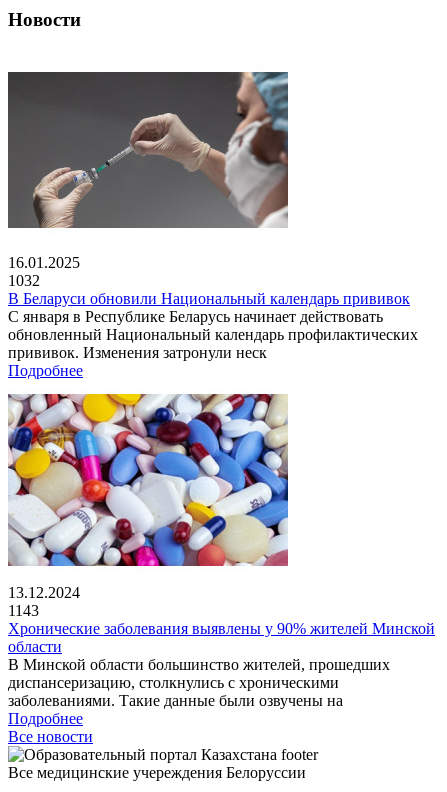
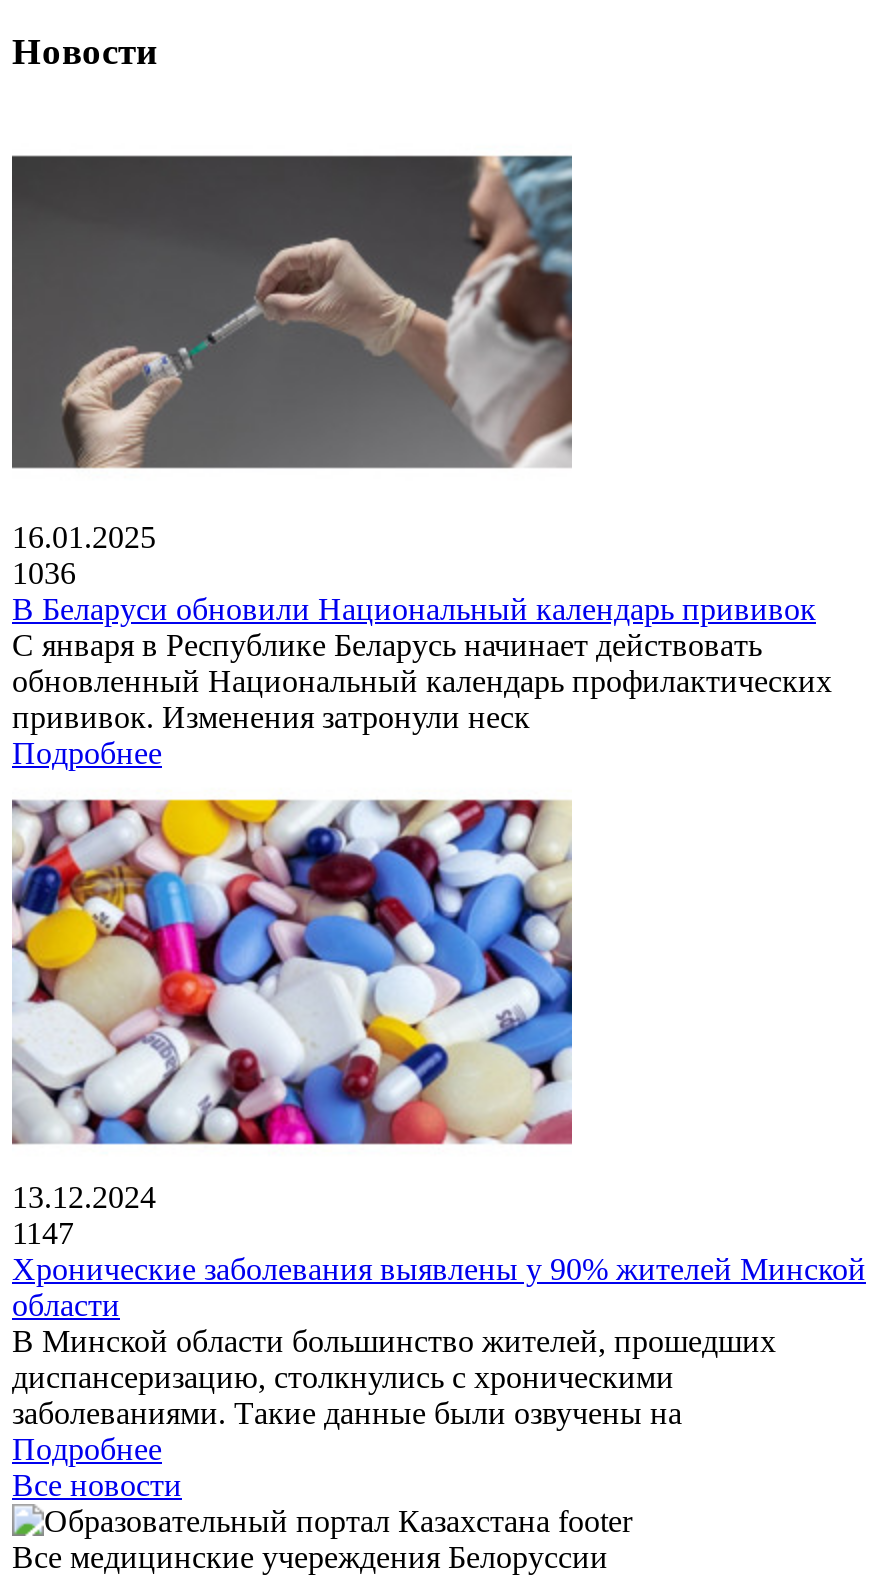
[8,272,40,289] 1032 -> [12,556,76,590] 1036
[8,602,39,619] 1143 -> [12,1216,74,1250] 1147

